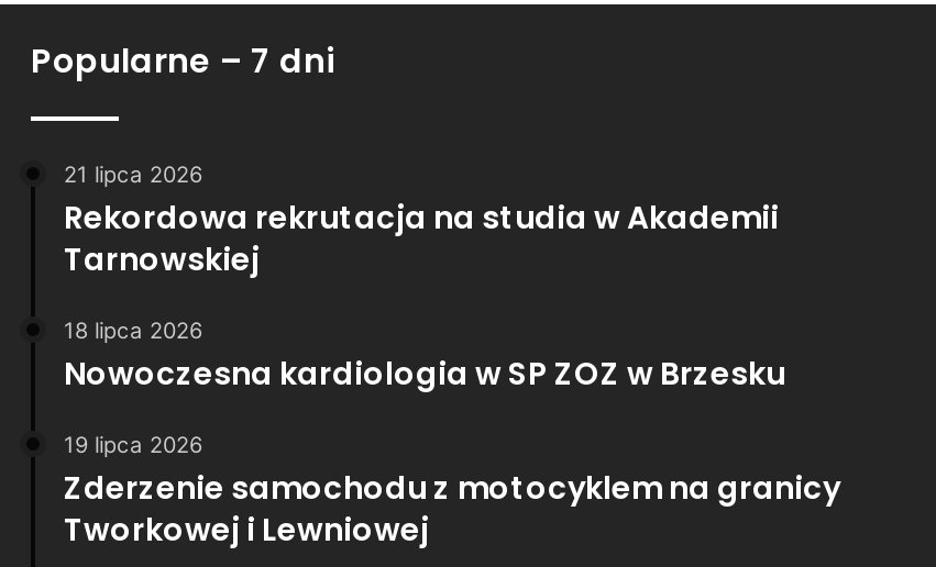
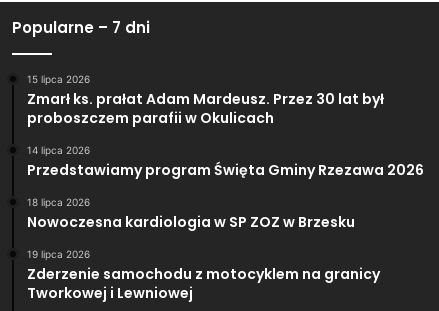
[64,159,779,280] 21 lipca 2026 | Rekordowa rekrutacja na studia w Akademii | Tarnowskiej -> [27,72,424,179] 15 lipca 2026 | Zmarł ks. prałat Adam Mardeusz. Przez 30 lat był | proboszczem parafii w Okulicach | 14 lipca 2026 | Przedstawiamy program Święta Gminy Rzezawa 2026

